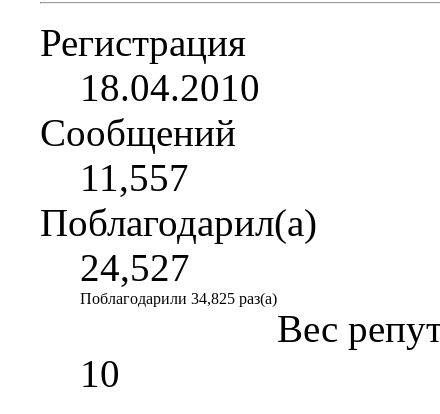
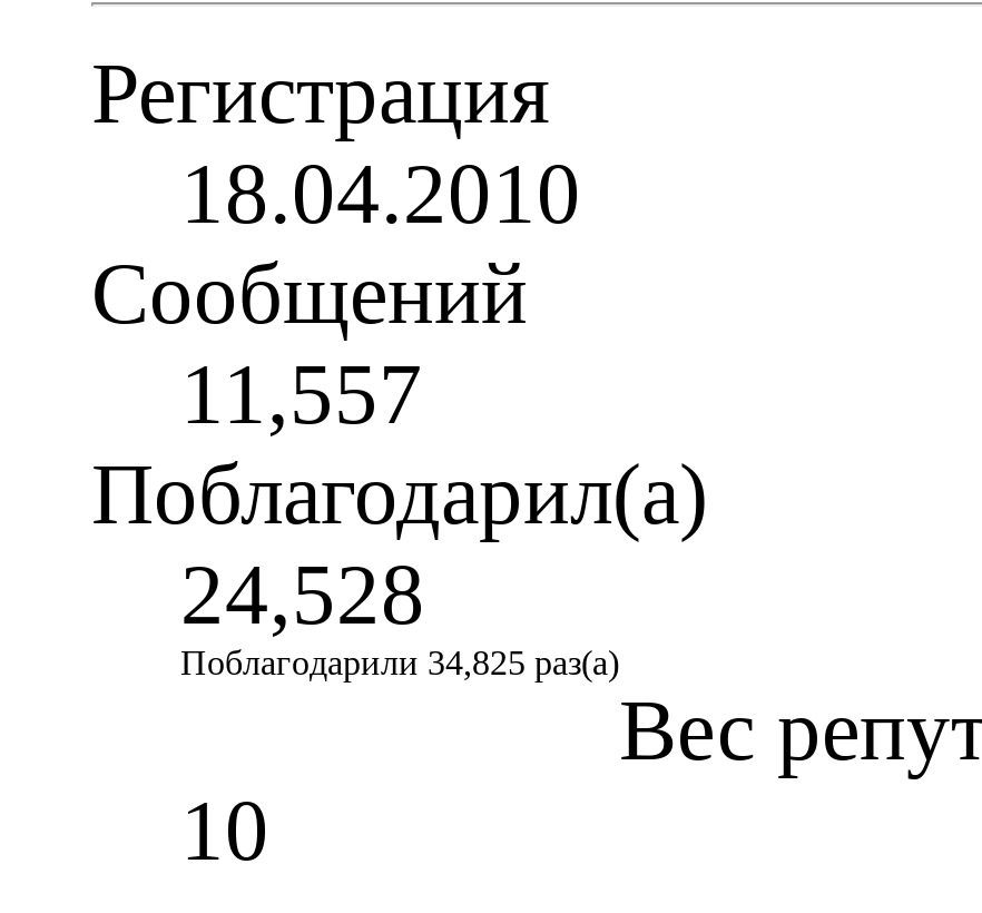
[80,246,190,289] 24,527 -> [180,547,425,642] 24,528

